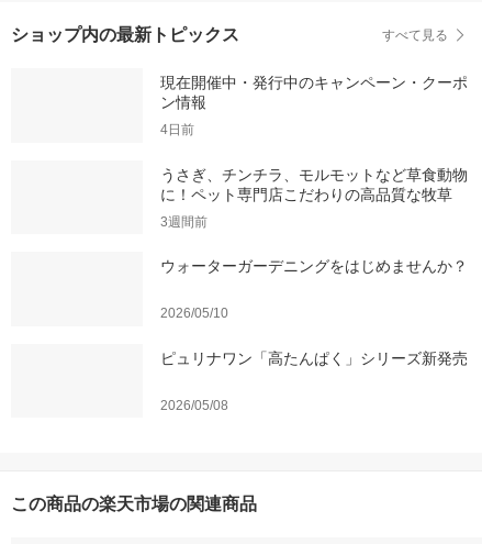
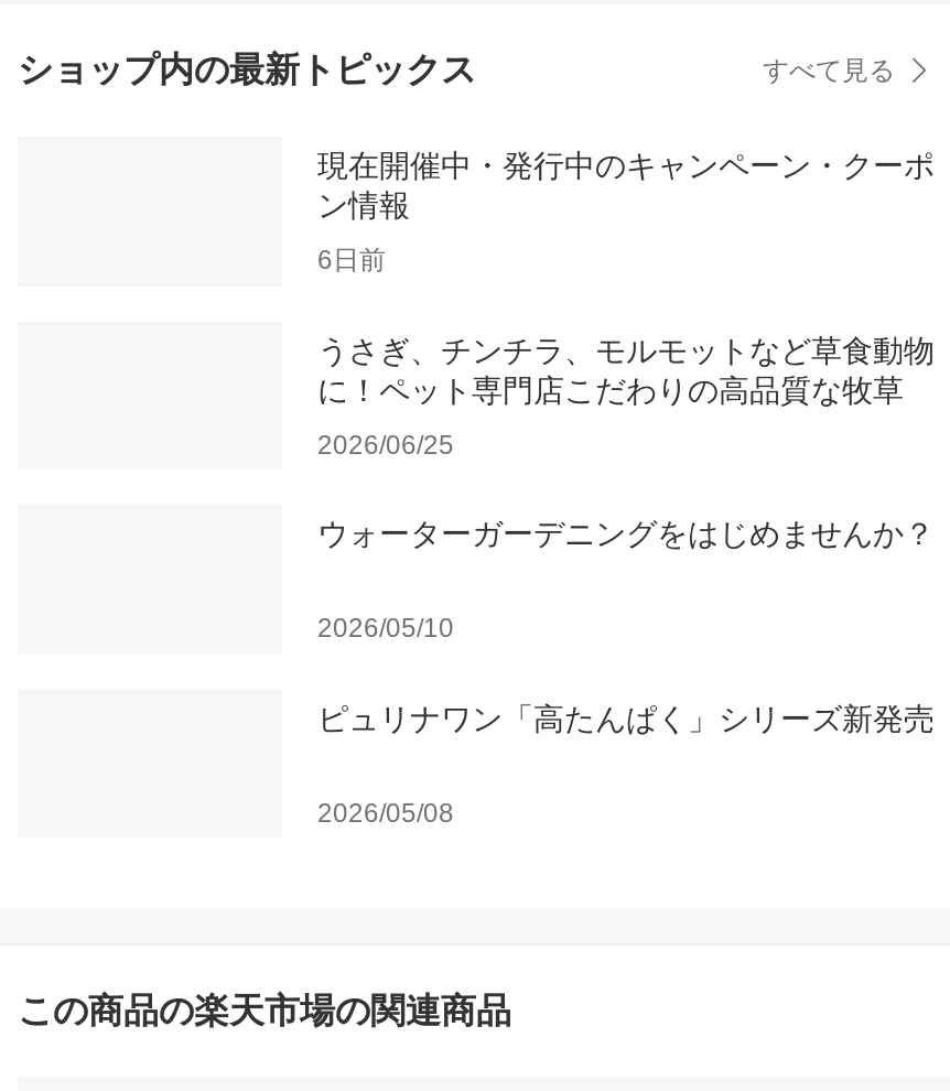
[160,122,194,137] 4日前 -> [317,245,386,276] 6日前
[160,214,208,229] 3週間前 -> [317,429,454,460] 2026/06/25

